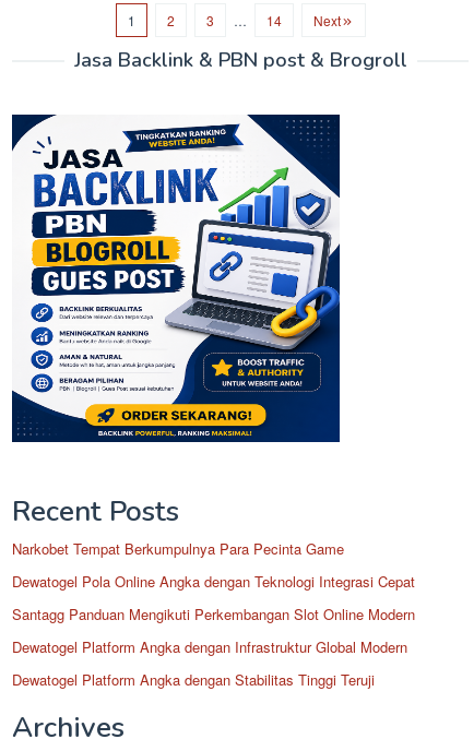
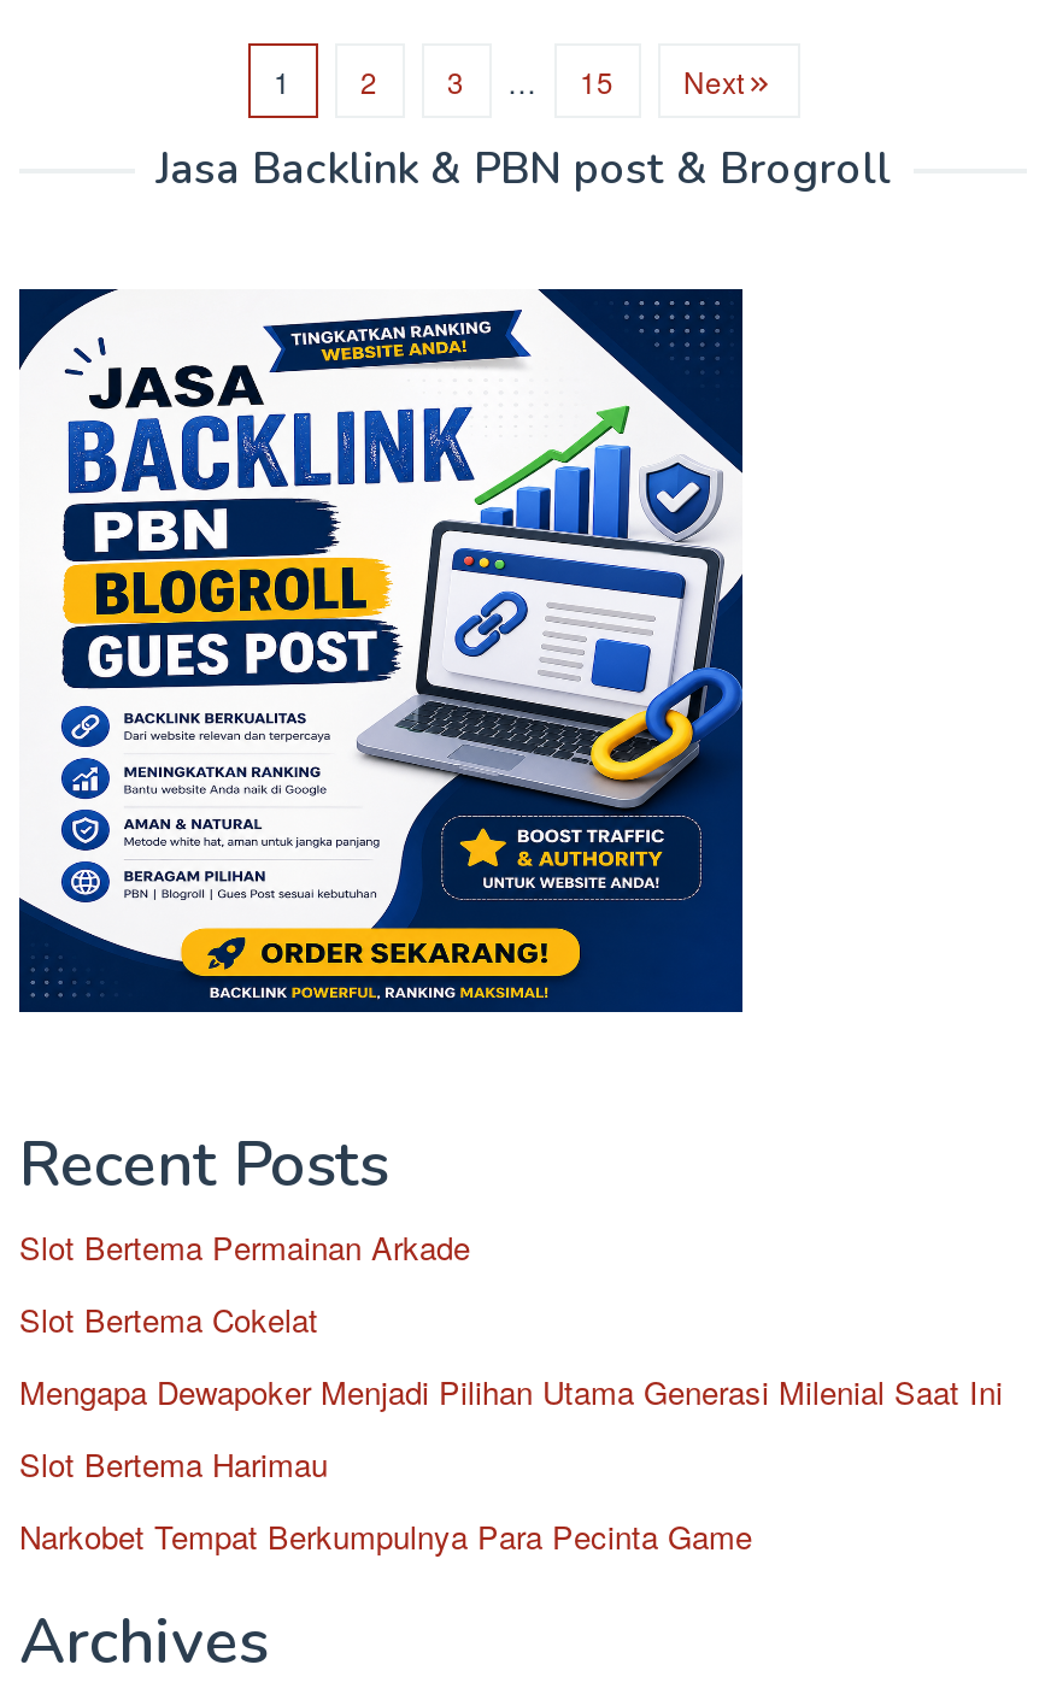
[266,11,281,29] 14 -> [580,60,614,101] 15
none -> [19,1223,1003,1486] Slot Bertema Permainan Arkade | Slot Bertema Cokelat | Mengapa Dewapoker Menjadi Pilihan Utama Generasi Milenial Saat Ini | Slot Bertema Harimau
moved [12,538,344,558] -> [19,1512,752,1558]: Narkobet Tempat Berkumpulnya Para Pecinta Game
[12,570,415,689] Dewatogel Pola Online Angka dengan Teknologi Integrasi Cepat | Santagg Panduan Mengikuti Perkembangan Slot Online Modern | Dewatogel Platform Angka dengan Infrastruktur Global Modern | Dewatogel Platform Angka dengan Stabilitas Tinggi Teruji -> none

